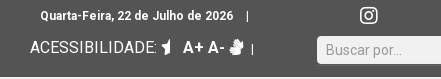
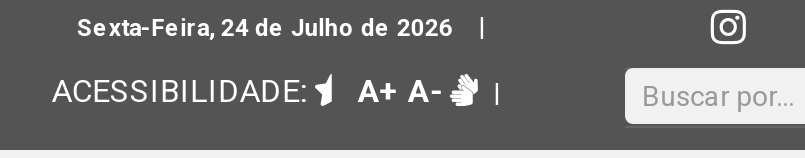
[40,9,233,23] Quarta-Feira, 22 de Julho de 2026 -> [77,14,453,42] Sexta-Feira, 24 de Julho de 2026

